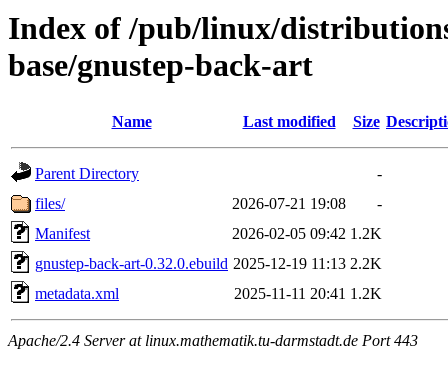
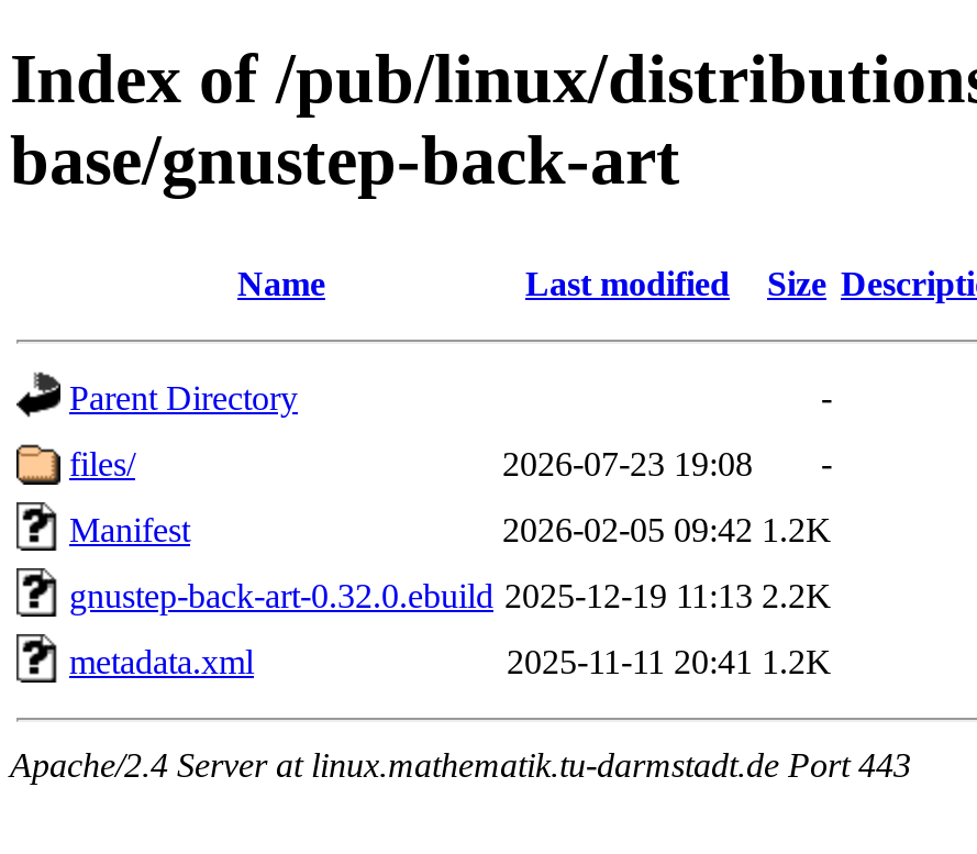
[232,195,346,212] 2026-07-21 19:08 -> [502,445,753,482] 2026-07-23 19:08

